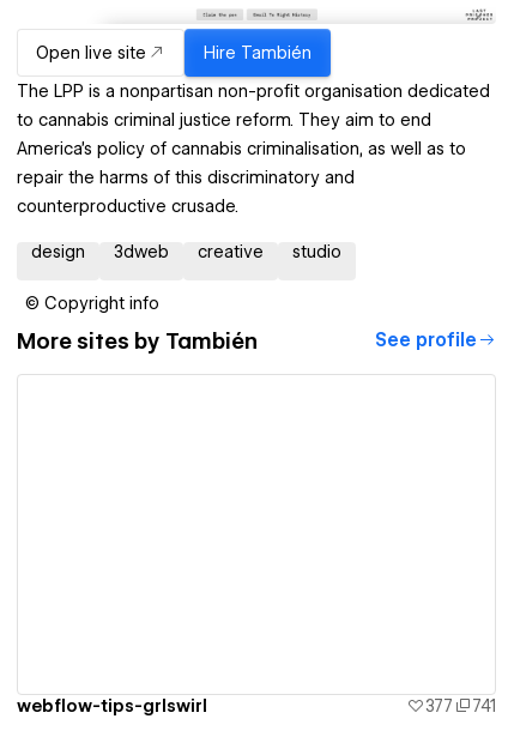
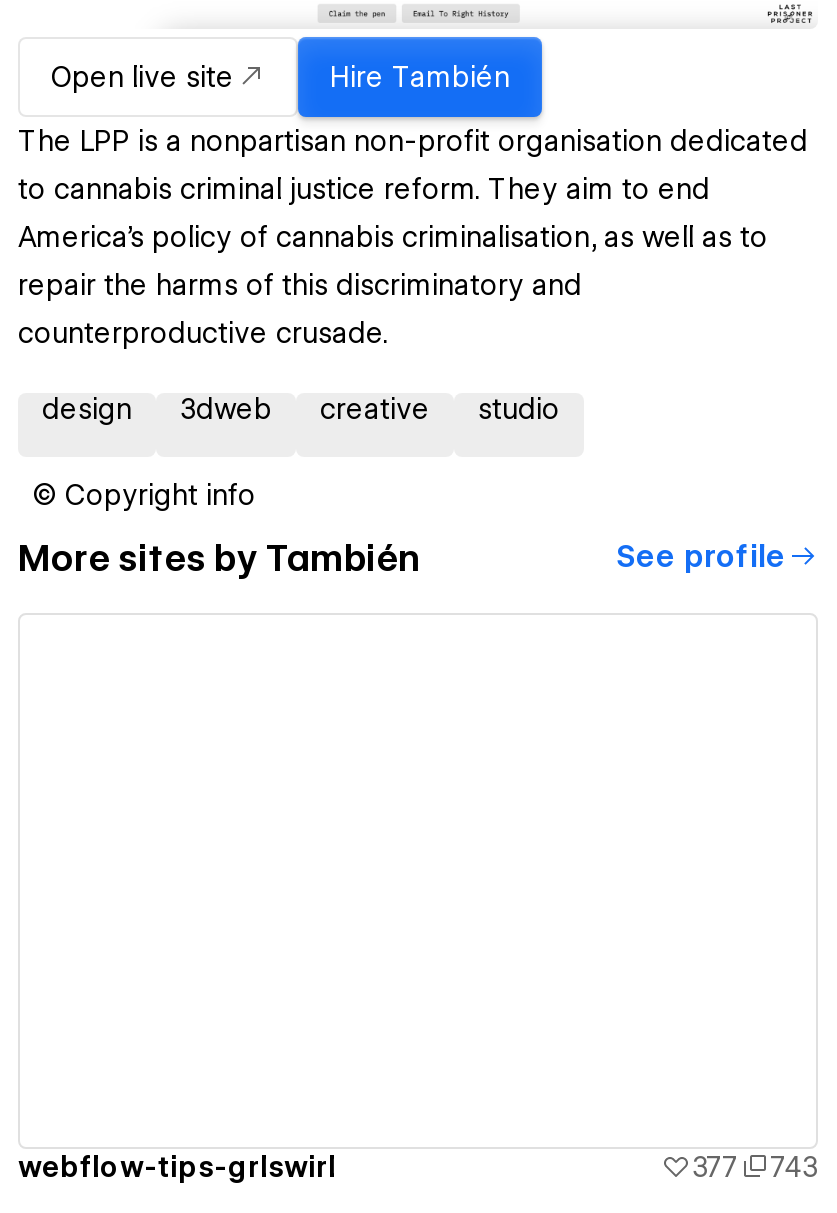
[425,696,496,715] 377 741 -> [692,1150,818,1182] 377 743

